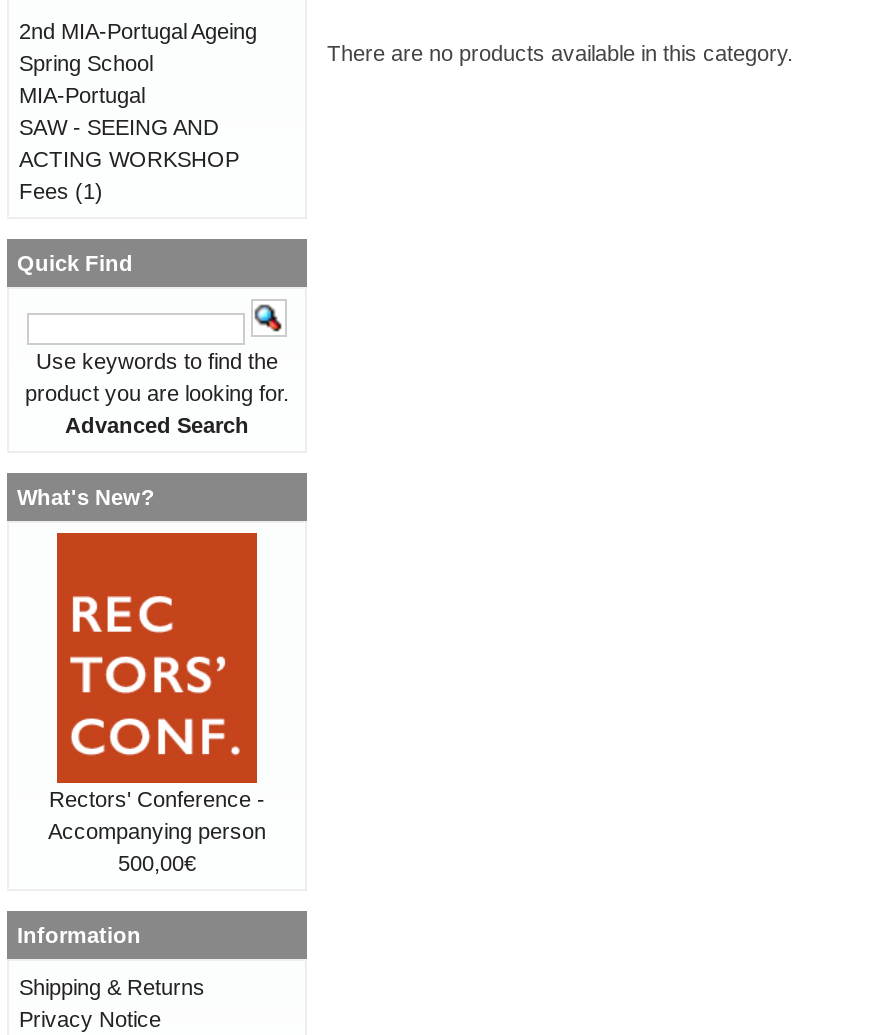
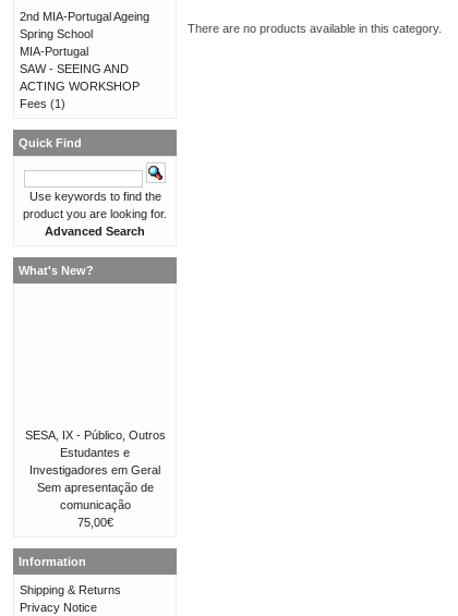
[55,531,259,677] [image] -> none
[48,787,266,875] Rectors' Conference - | Accompanying person | 500,00€ -> [25,428,165,529] SESA, IX - Público, Outros | Estudantes e | Investigadores em Geral | Sem apresentação de | comunicação | 75,00€

